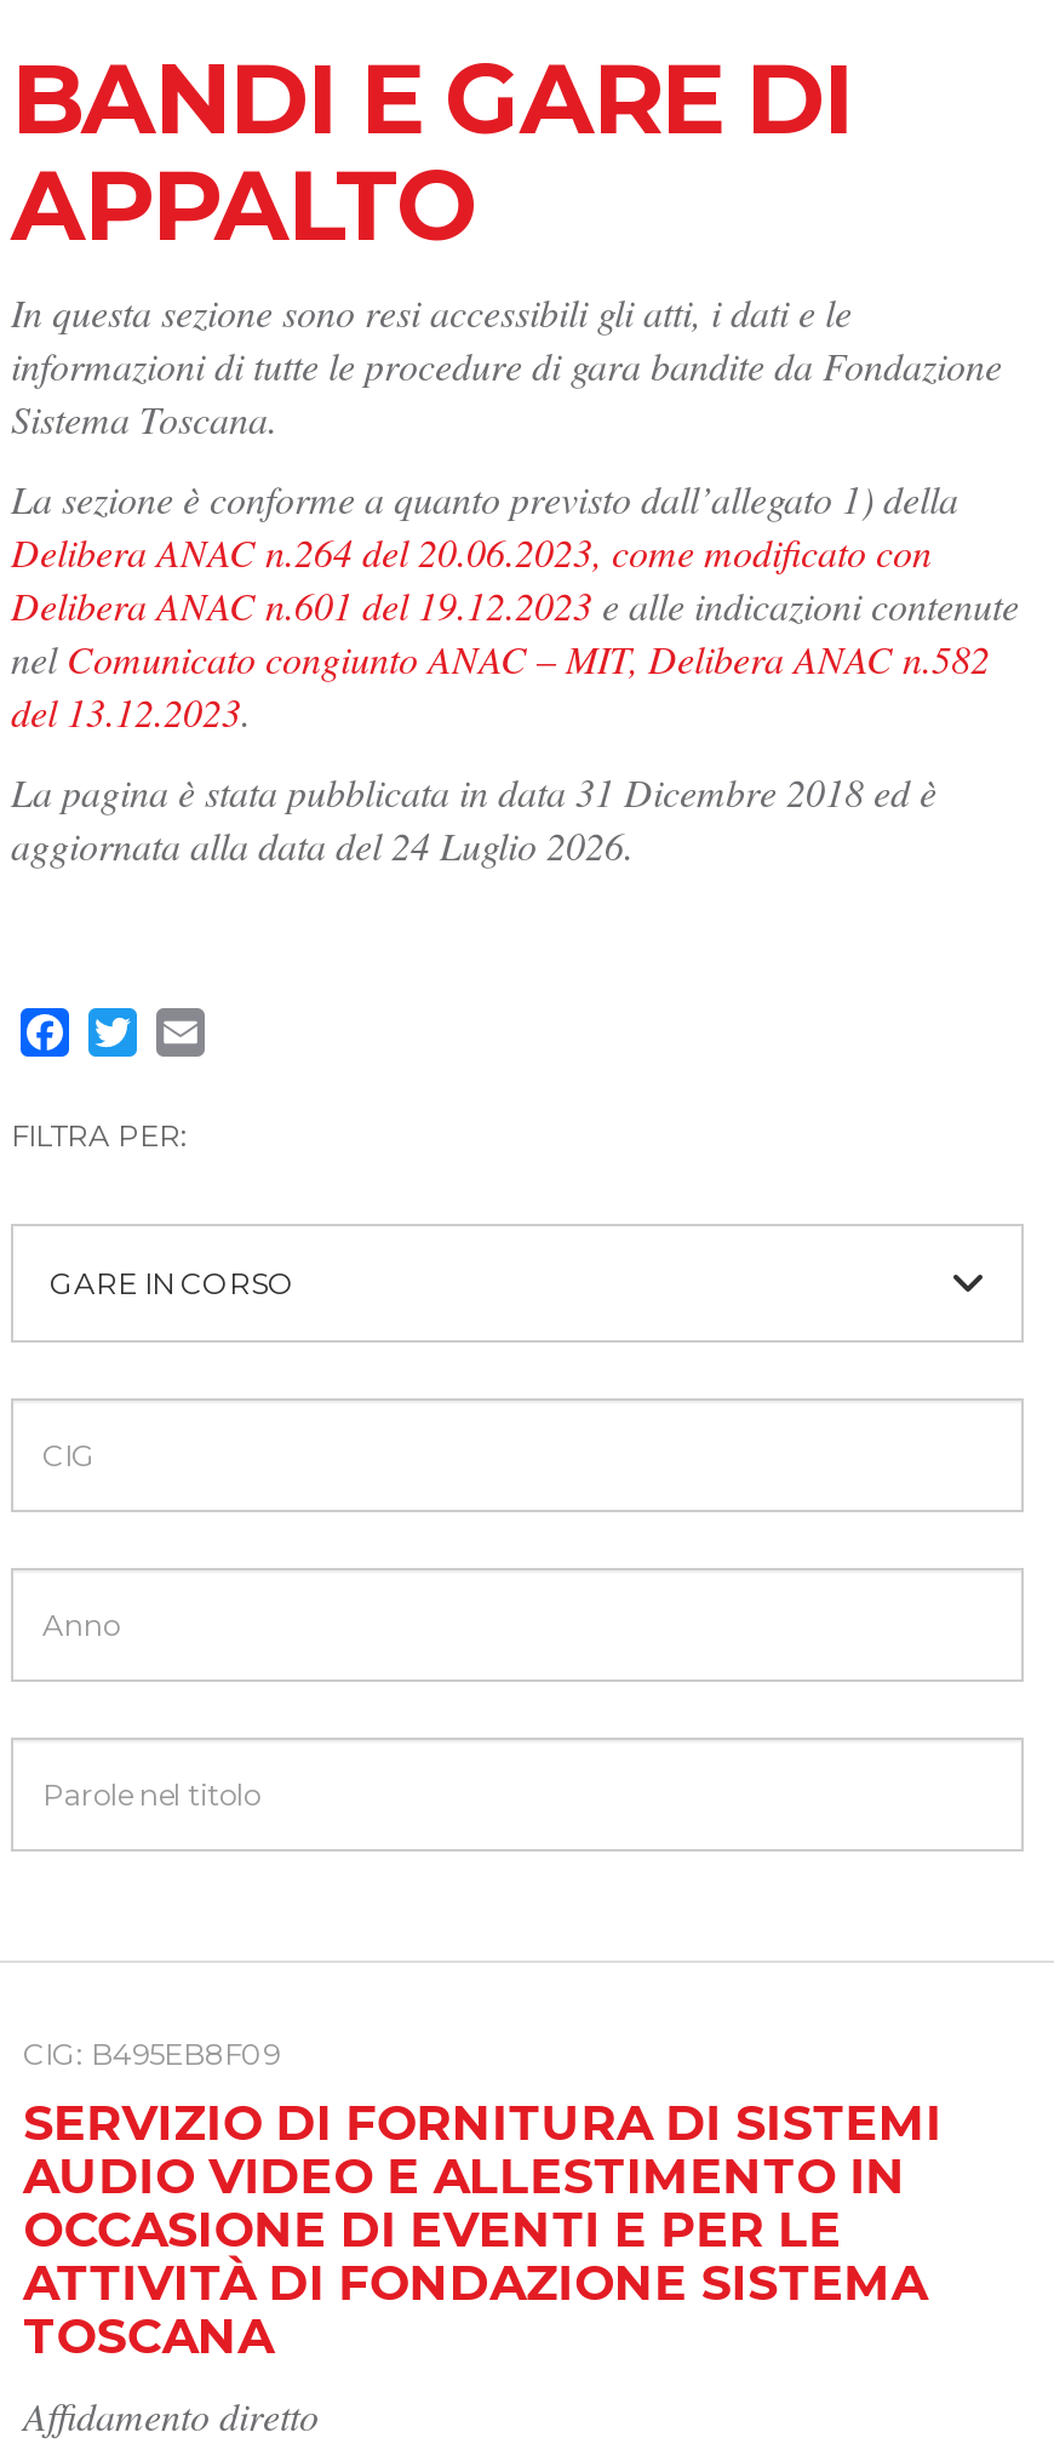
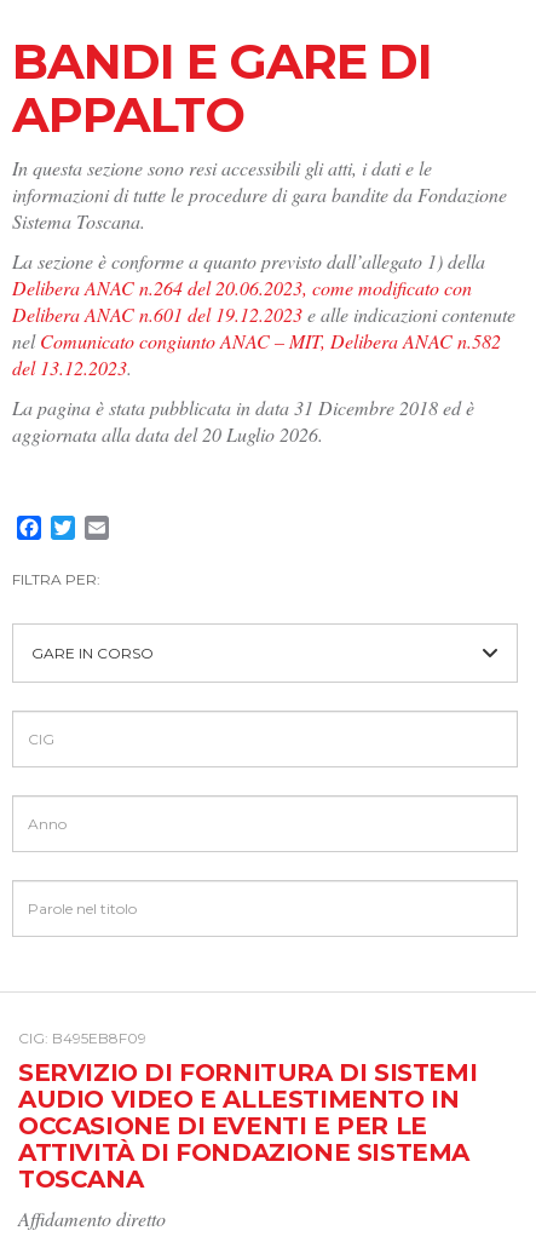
[11,819,634,870] aggiornata alla data del 24 Luglio 2026. -> [12,421,323,446] aggiornata alla data del 20 Luglio 2026.

